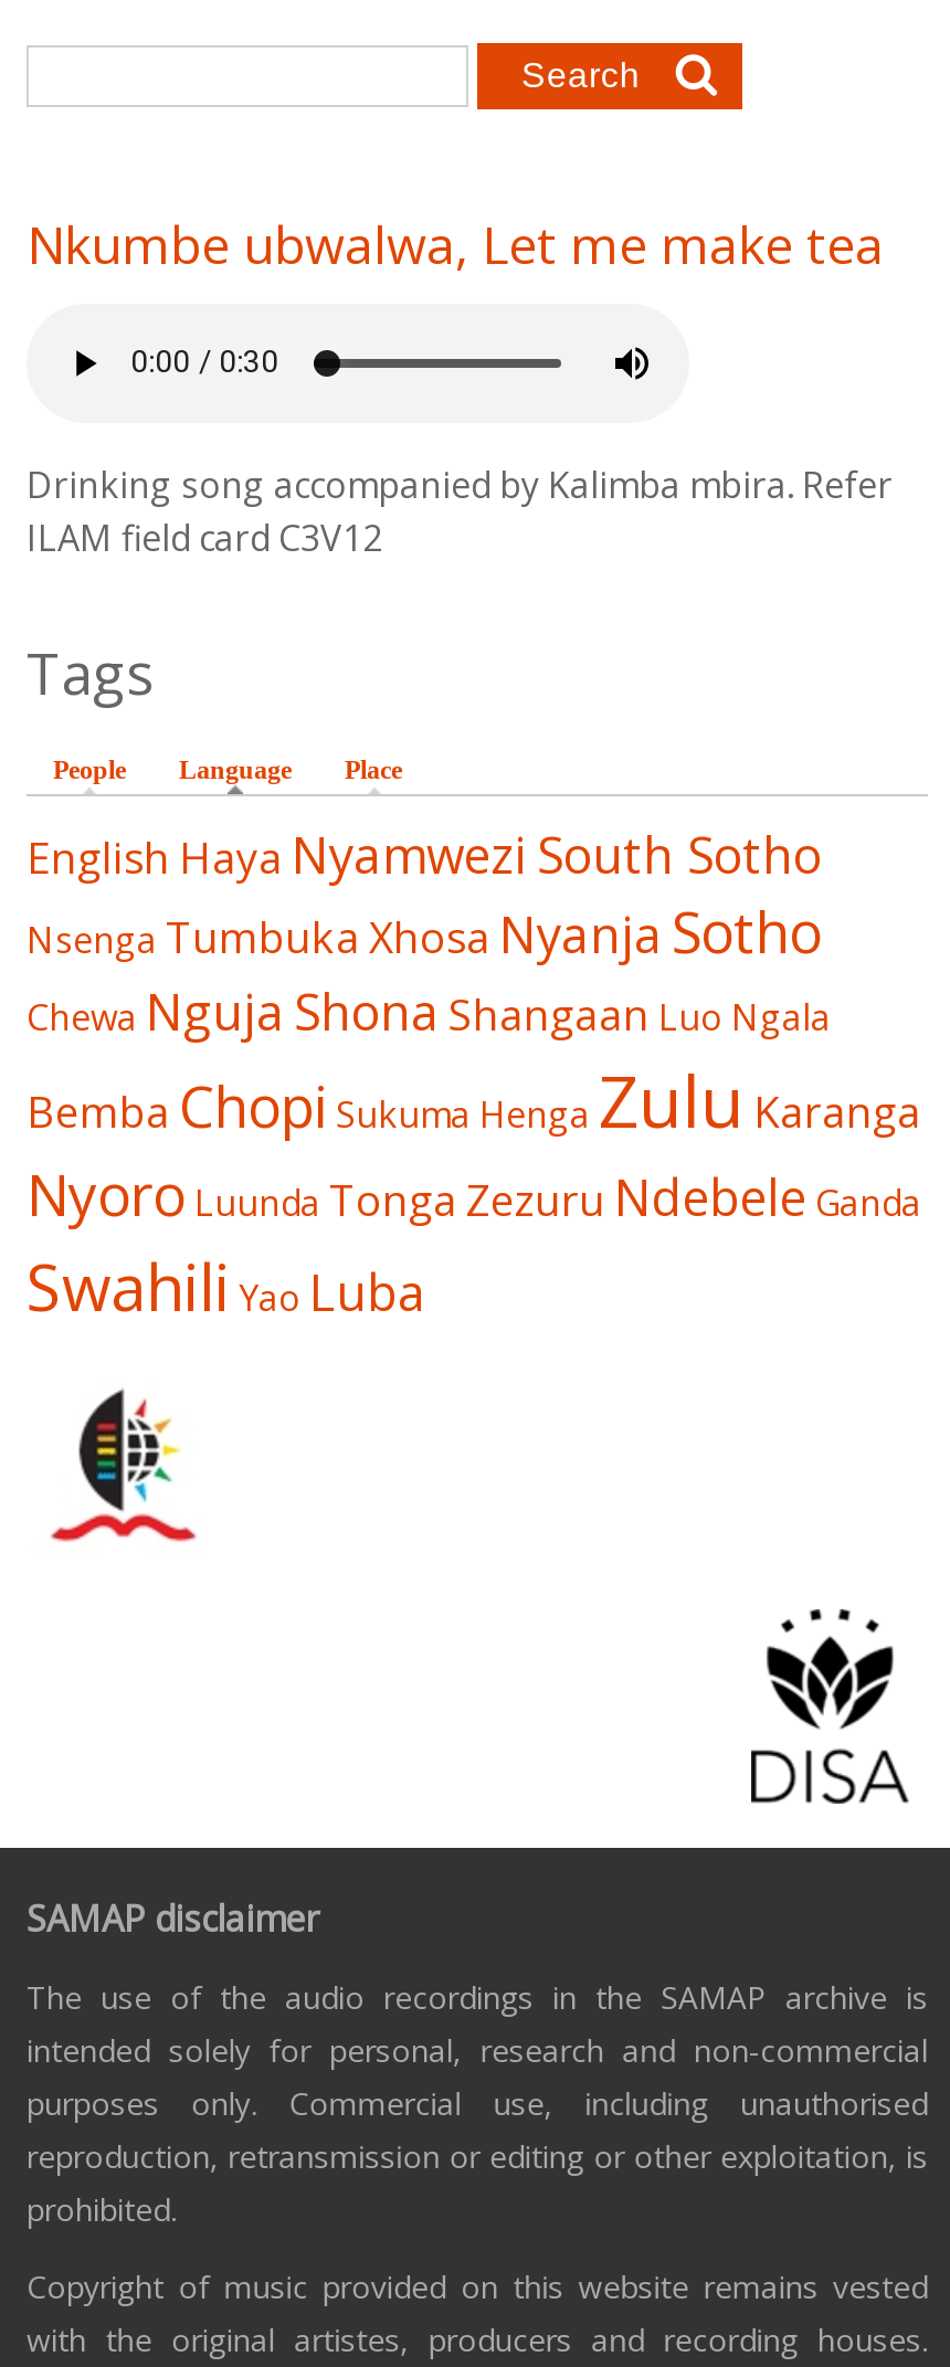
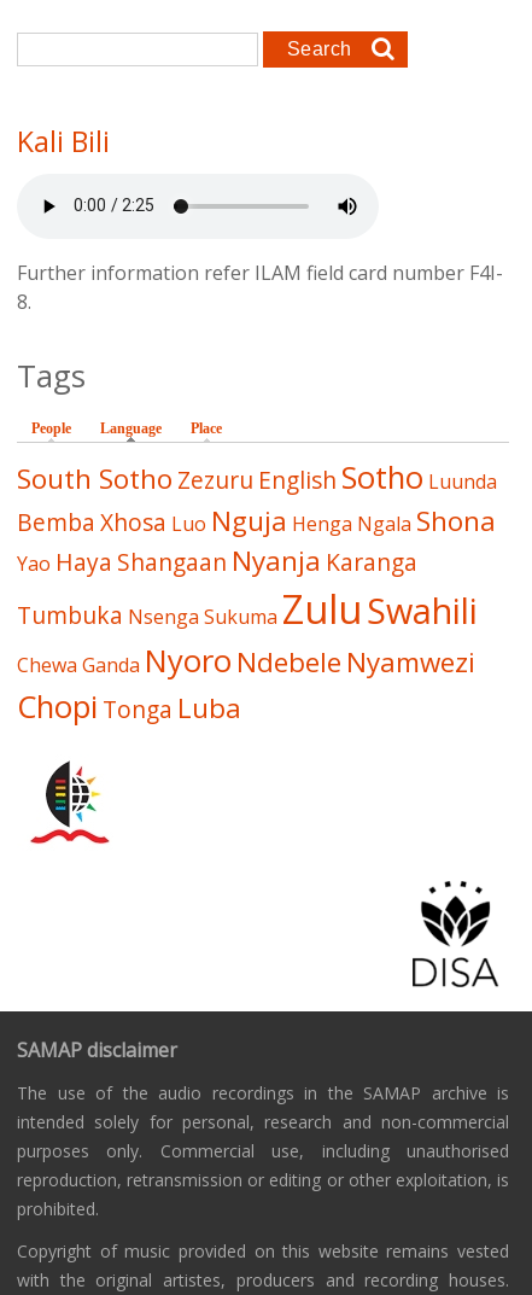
[27,210,884,280] Nkumbe ubwalwa, Let me make tea -> [17,122,110,161] Kali Bili
[27,461,893,562] Drinking song accompanied by Kalimba mbira. Refer | ILAM field card C3V12 -> [17,259,503,315] Further information refer ILAM field card number F4I- | 8.
[27,821,921,1329] English Haya Nyamwezi South Sotho | Nsenga Tumbuka Xhosa Nyanja Sotho | Chewa Nguja Shona Shangaan Luo Ngala | Bemba Chopi Sukuma Henga Zulu Karanga | Nyoro Luunda Tonga Zezuru Ndebele Ganda | Swahili Yao Luba -> [17,456,497,728] South Sotho Zezuru English Sotho Luunda | Bemba Xhosa Luo Nguja Henga Ngala Shona | Yao Haya Shangaan Nyanja Karanga | Tumbuka Nsenga Sukuma Zulu Swahili | Chewa Ganda Nyoro Ndebele Nyamwezi | Chopi Tonga Luba

